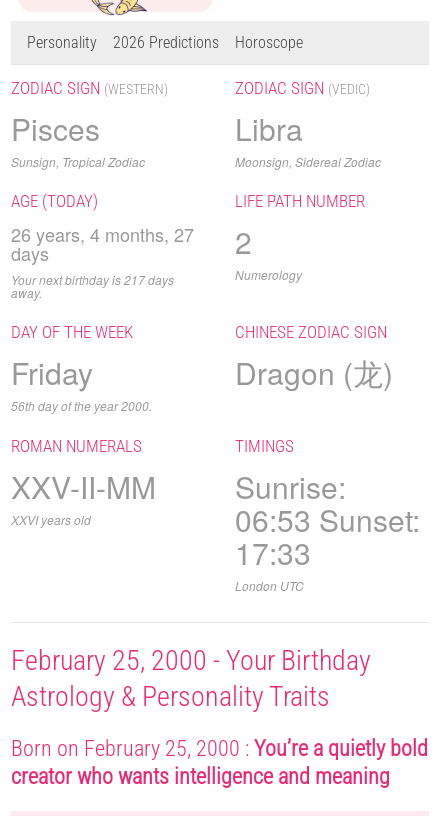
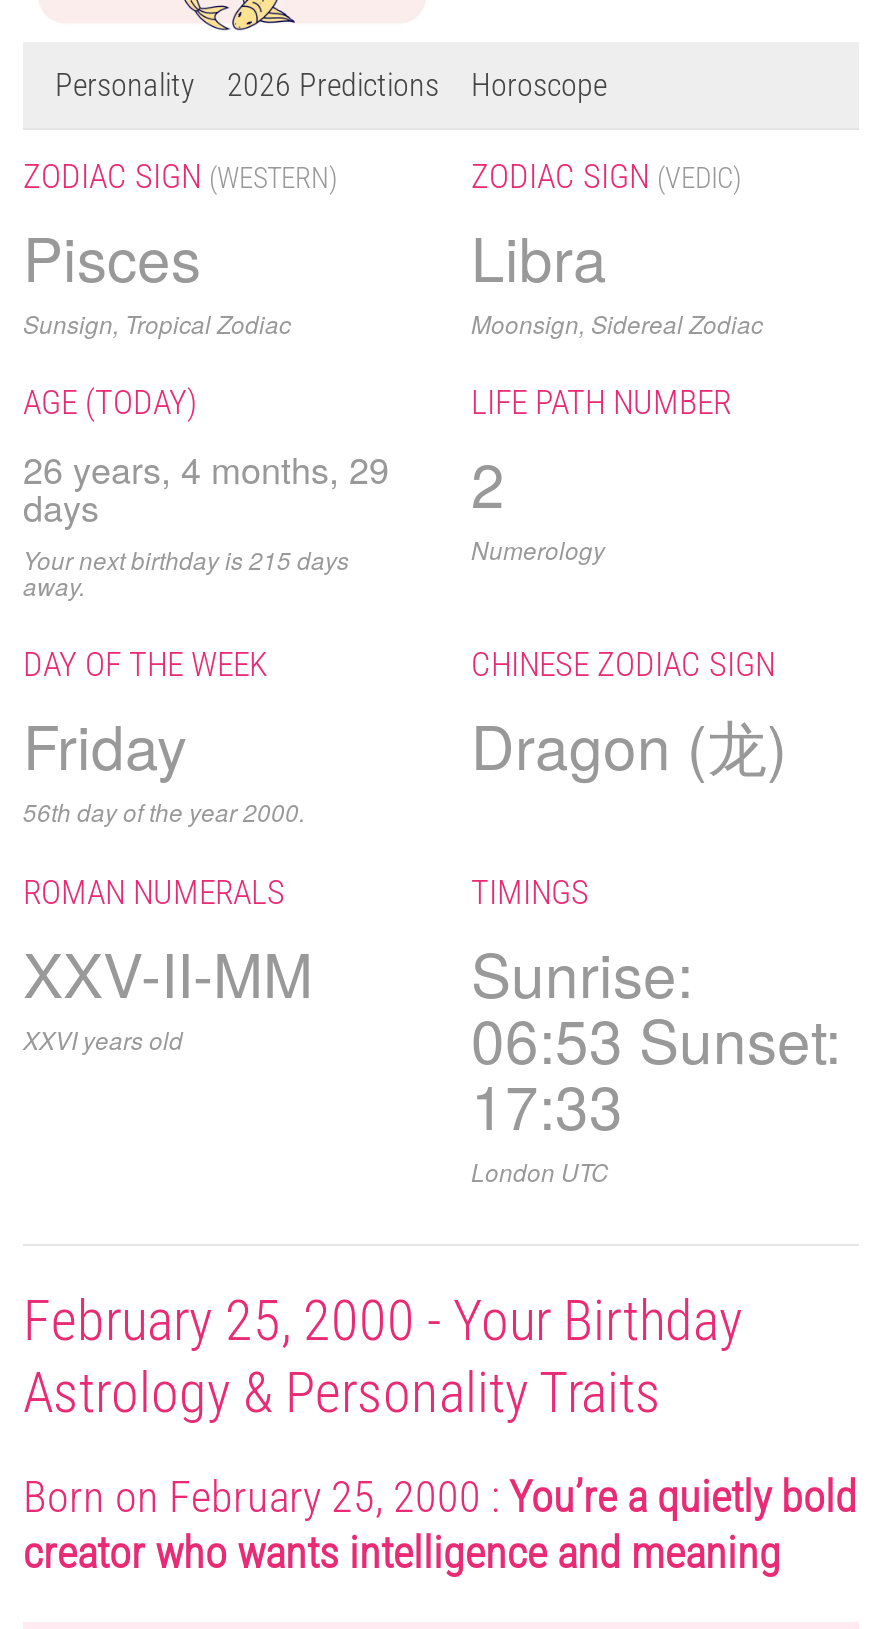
[11,220,252,263] 26 years, 4 months, 27 2 -> [23,440,505,526] 26 years, 4 months, 29 2
[11,271,174,288] Your next birthday is 217 days -> [23,542,349,576] Your next birthday is 215 days

